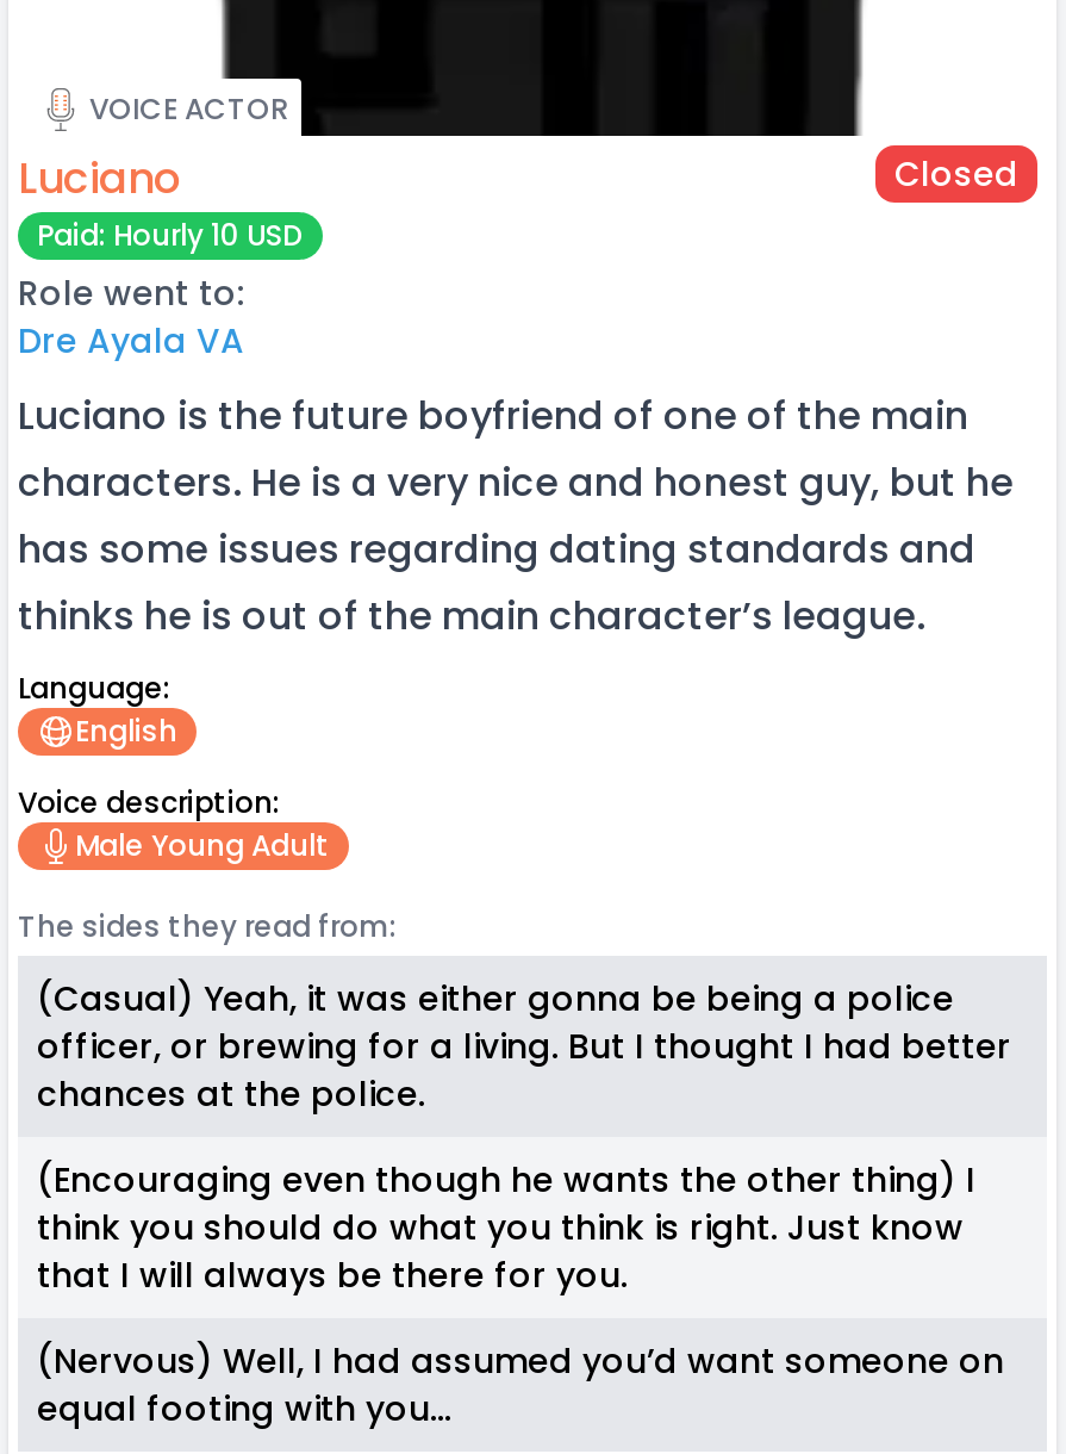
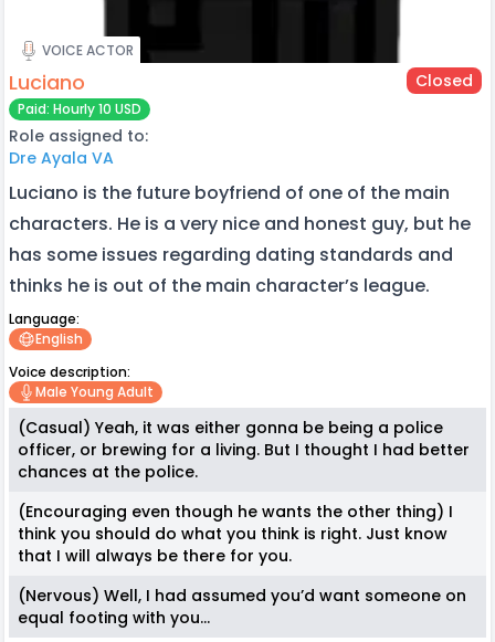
[18,269,244,317] Role went to: -> [9,125,148,147] Role assigned to:
[18,906,397,946] The sides they read from: -> none

